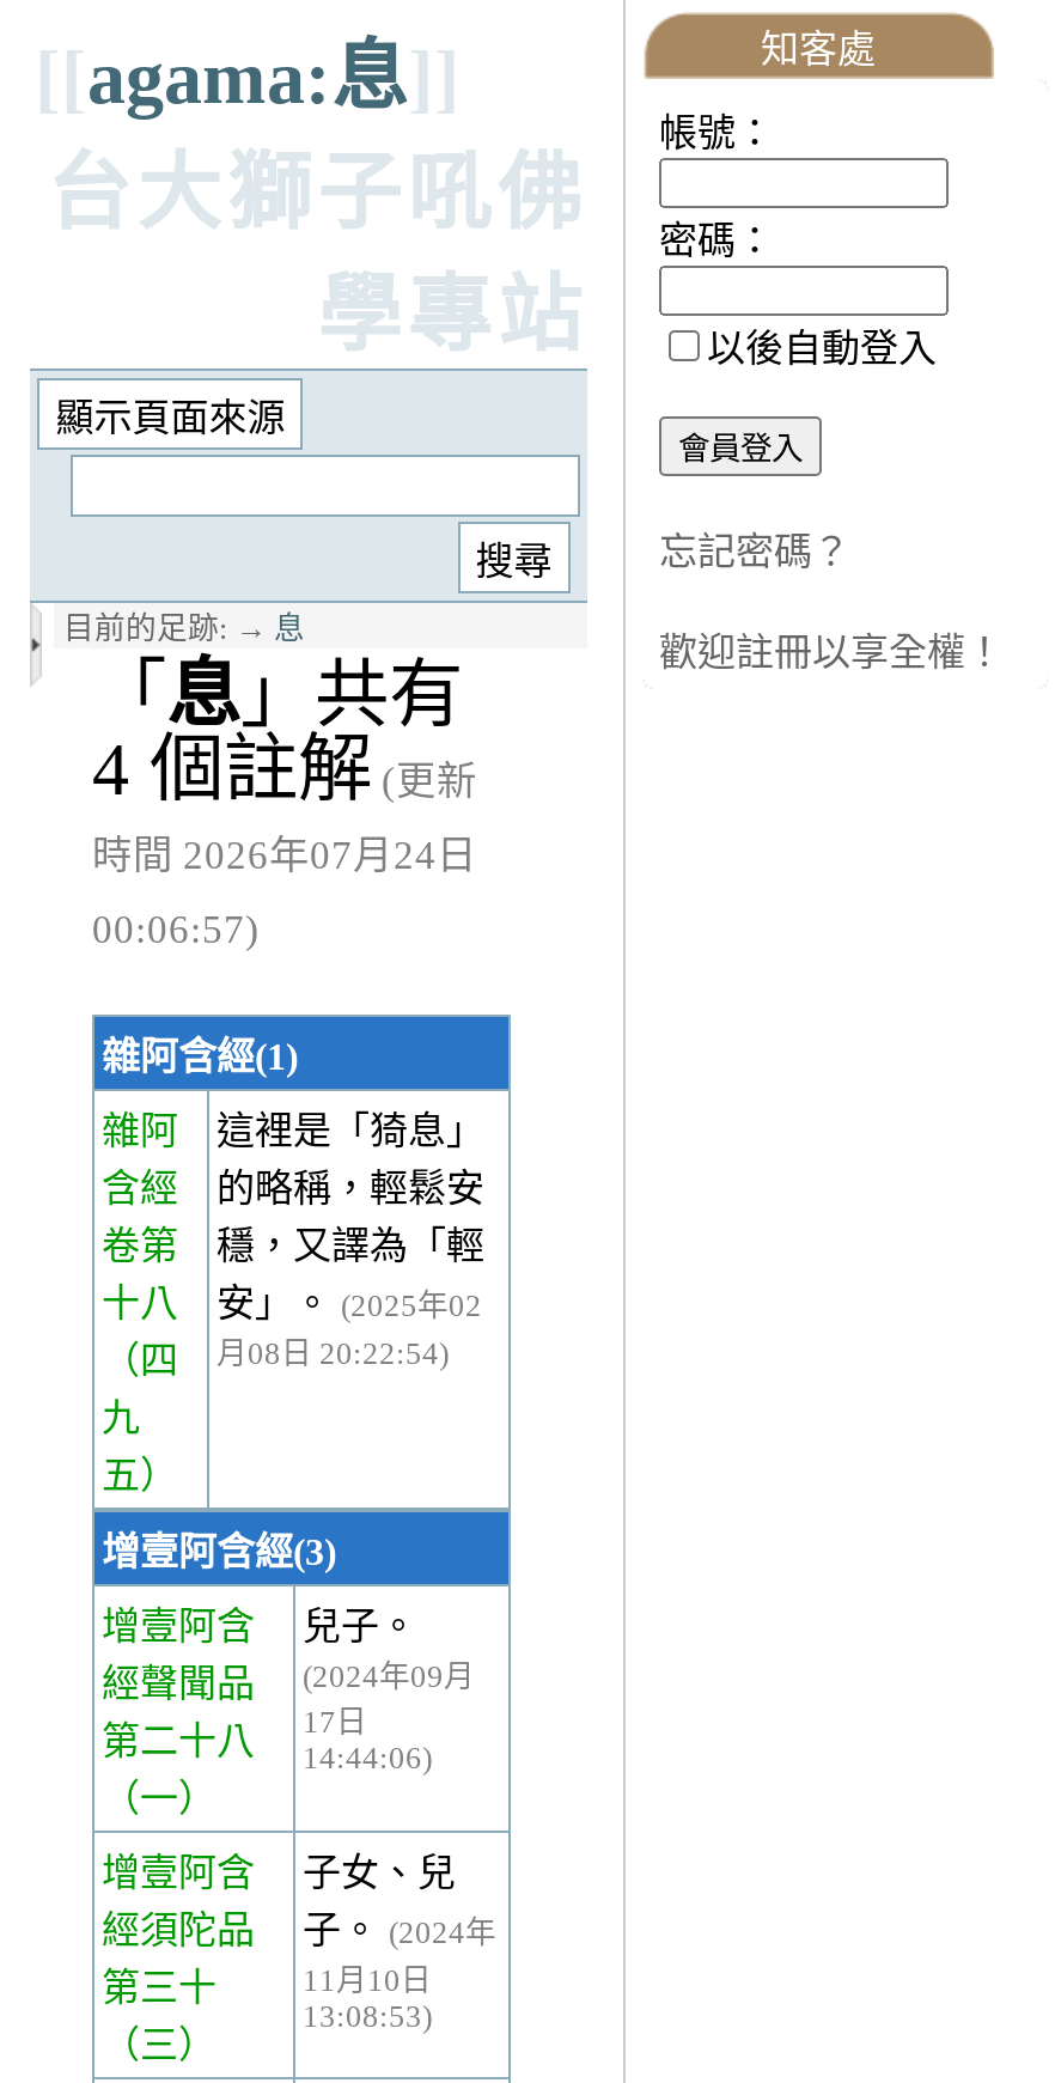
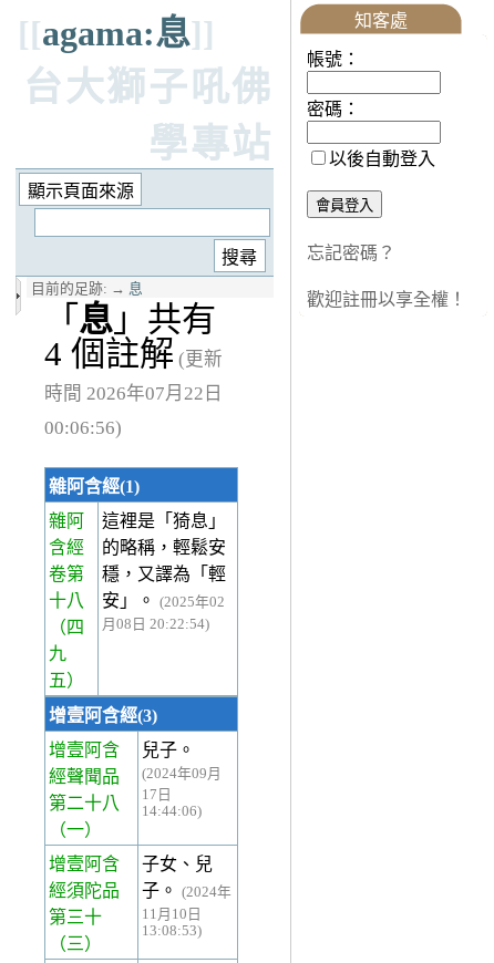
[92,832,477,877] 時間 2026年07月24日 -> [44,383,223,404] 時間 2026年07月22日
[92,906,260,951] 00:06:57) -> [44,417,122,438] 00:06:56)

